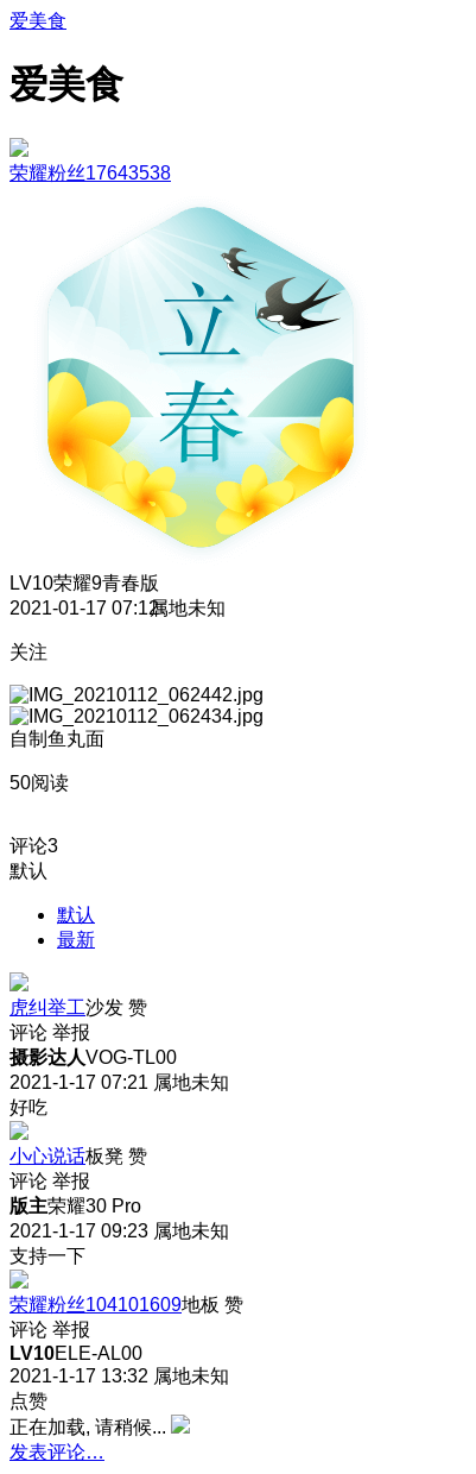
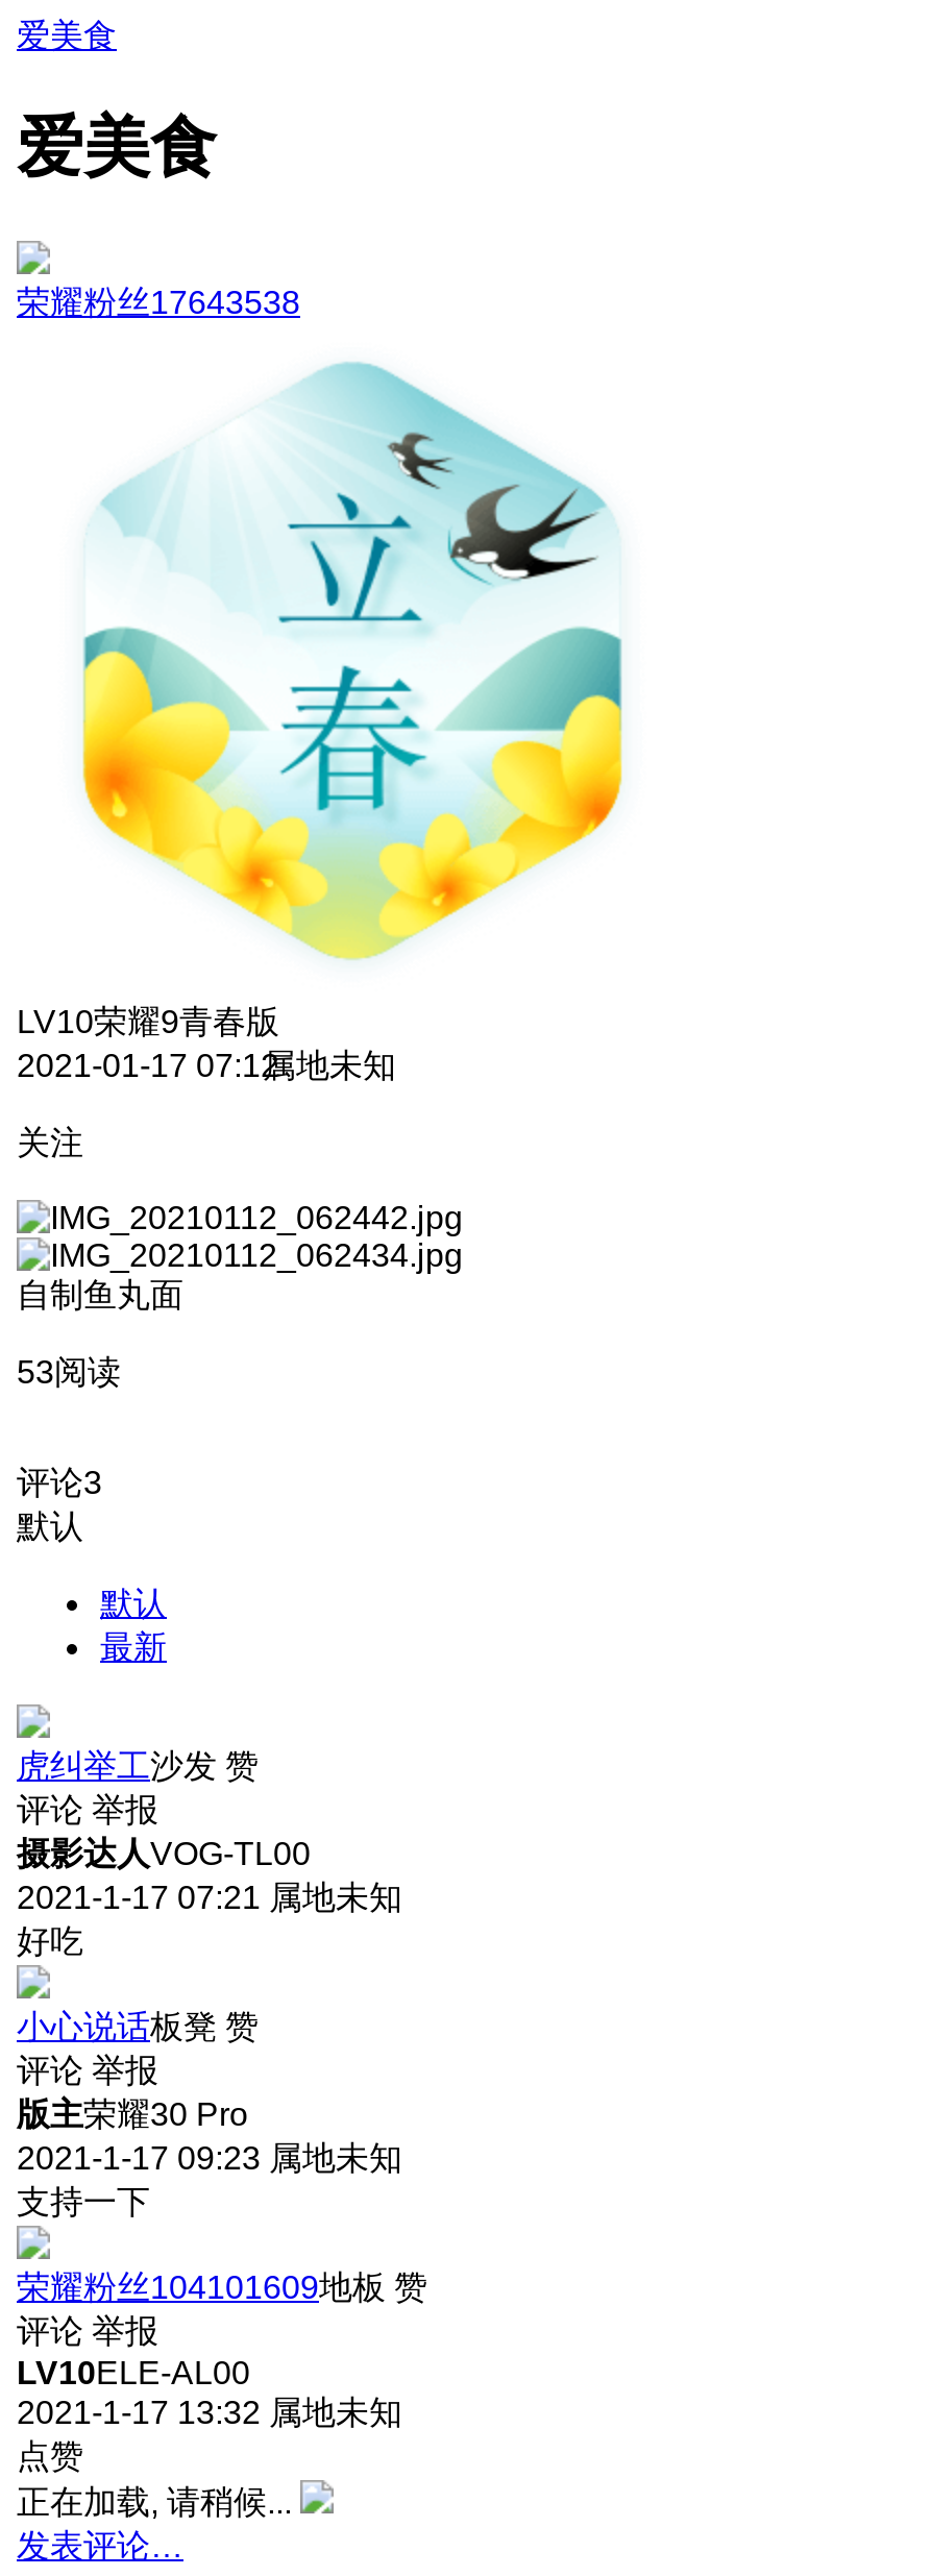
[9,773,69,793] 50阅读 -> [17,1354,121,1389] 53阅读

